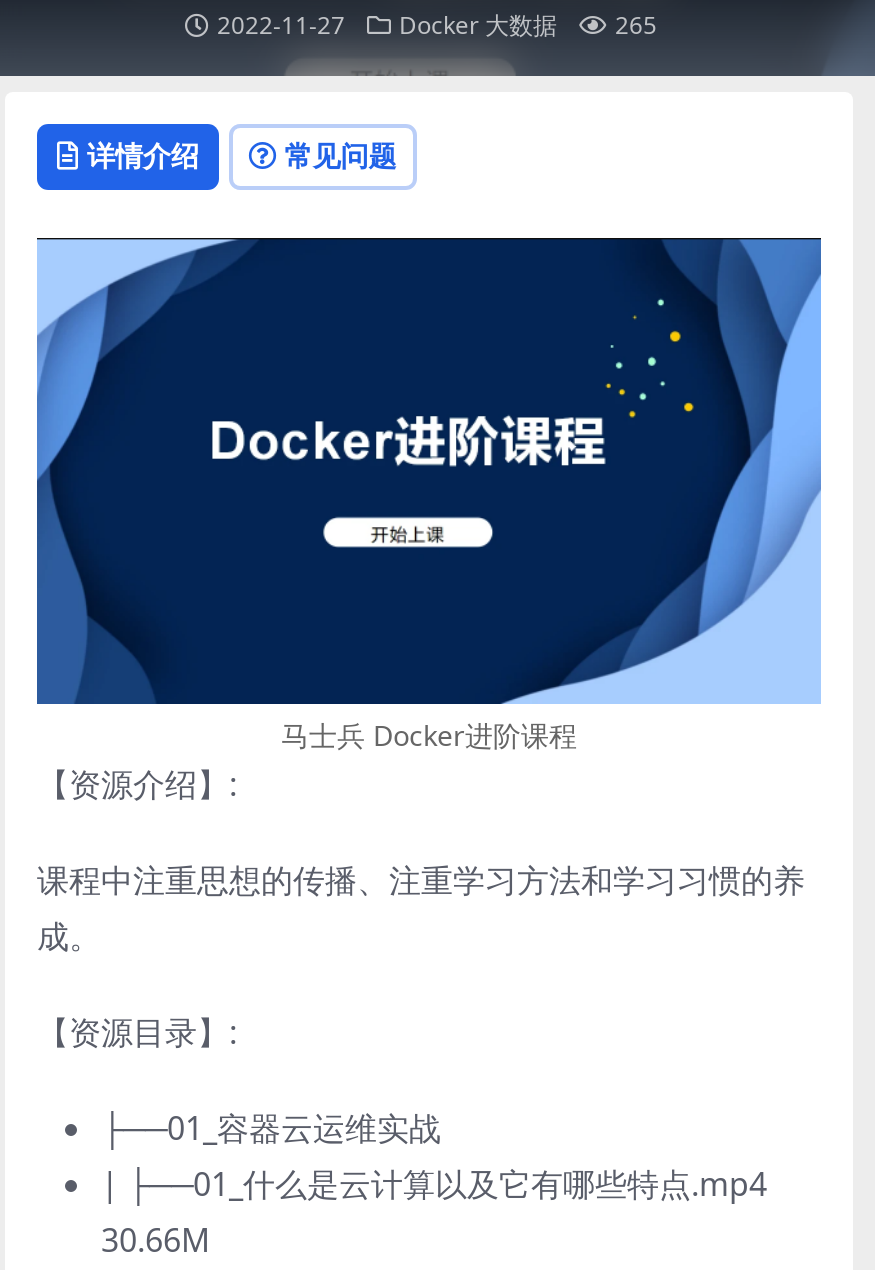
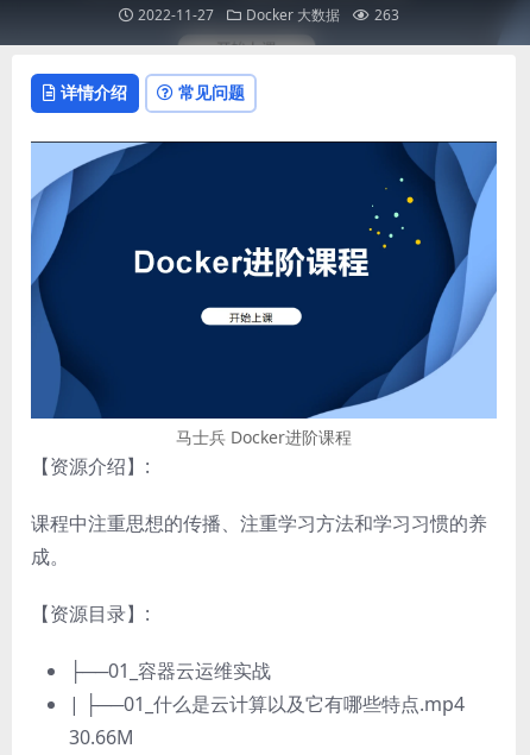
[217,8,657,42] 2022-11-27 Docker 大数据 265 -> [138,5,399,25] 2022-11-27 Docker 大数据 263

